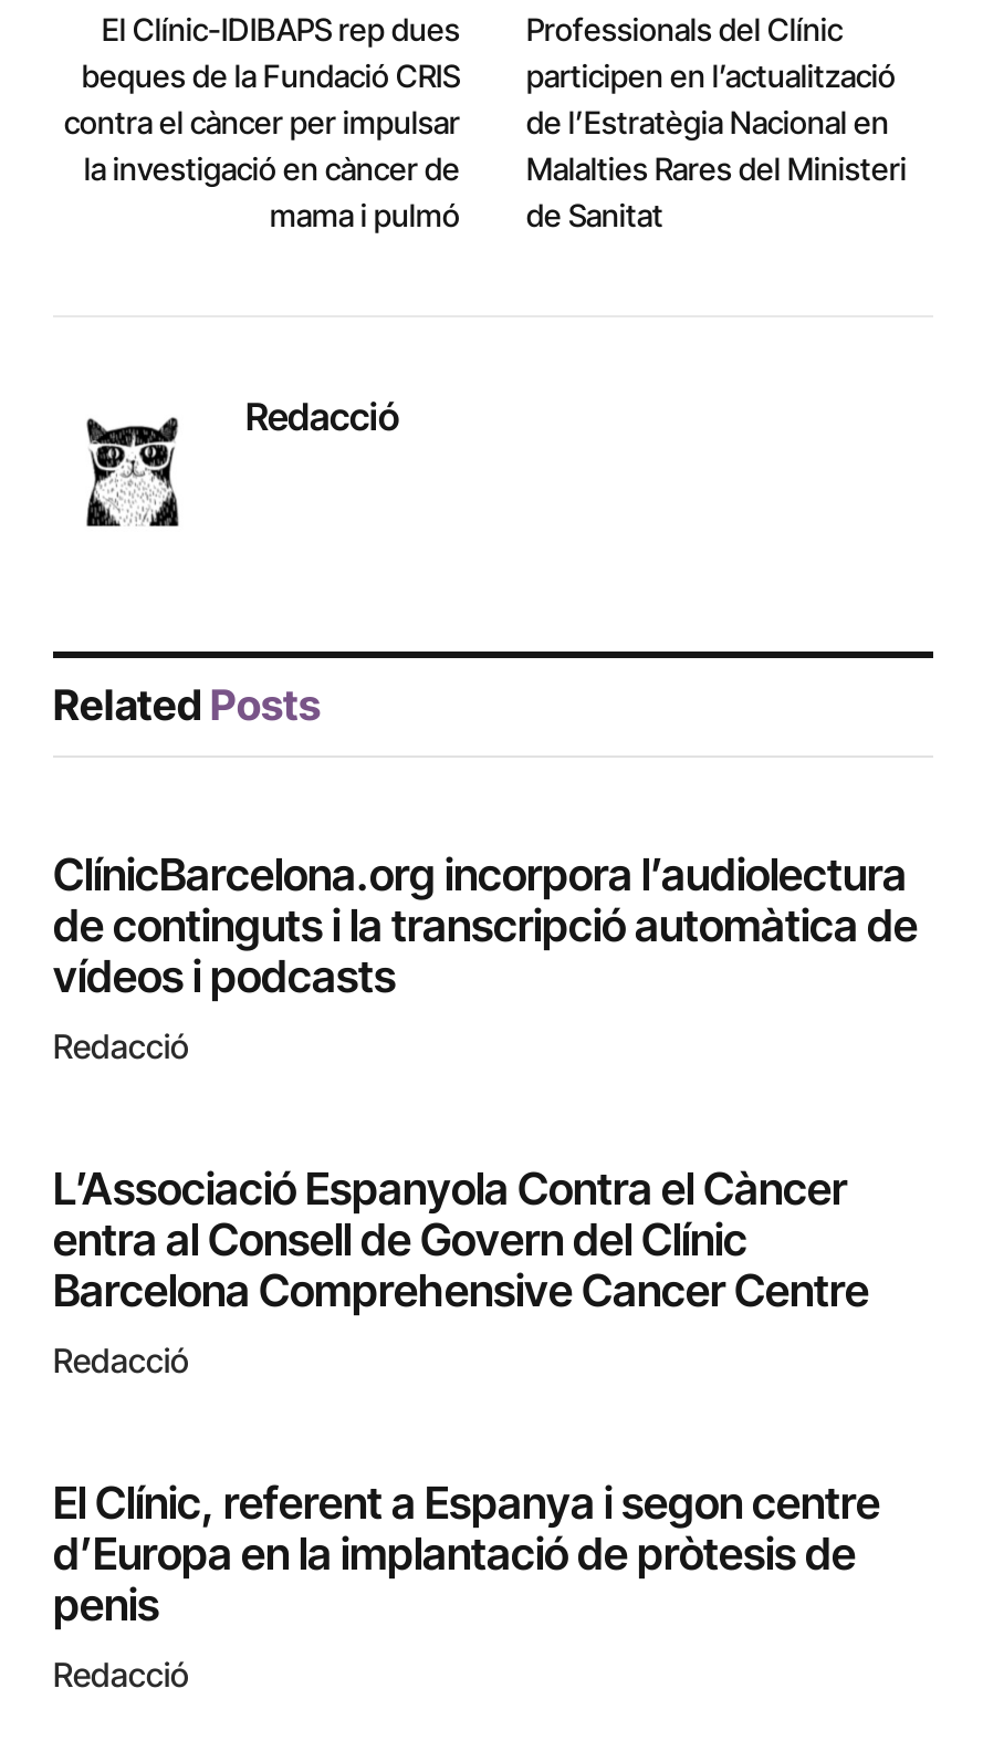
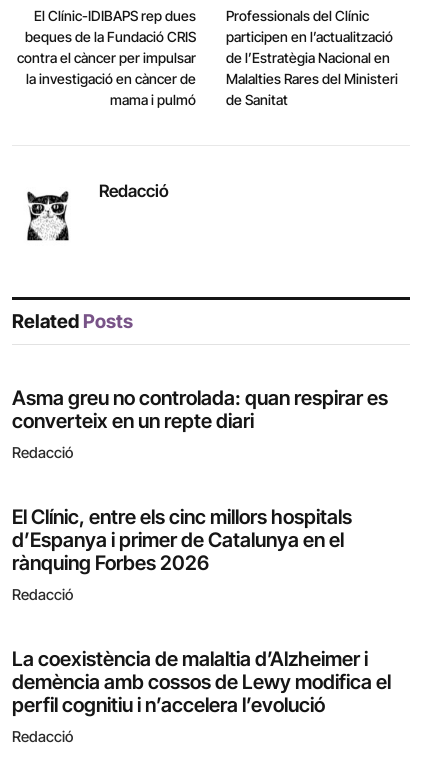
[53,848,918,1003] ClínicBarcelona.org incorpora l’audiolectura | de continguts i la transcripció automàtica de | vídeos i podcasts -> [12,386,388,433] Asma greu no controlada: quan respirar es | converteix en un repte diari
[53,1163,869,1317] L’Associació Espanyola Contra el Càncer | entra al Consell de Govern del Clínic | Barcelona Comprehensive Cancer Centre -> [12,505,352,575] El Clínic, entre els cinc millors hospitals | d’Espanya i primer de Catalunya en el | rànquing Forbes 2026
[53,1477,880,1632] El Clínic, referent a Espanya i segon centre | d’Europa en la implantació de pròtesis de | penis -> [12,647,391,717] La coexistència de malaltia d’Alzheimer i | demència amb cossos de Lewy modifica el | perfil cognitiu i n’accelera l’evolució

